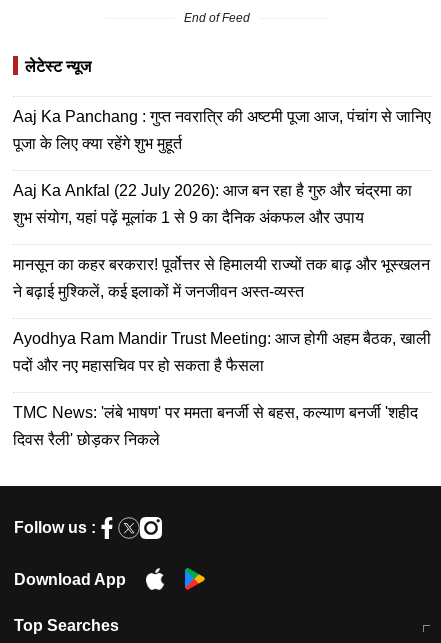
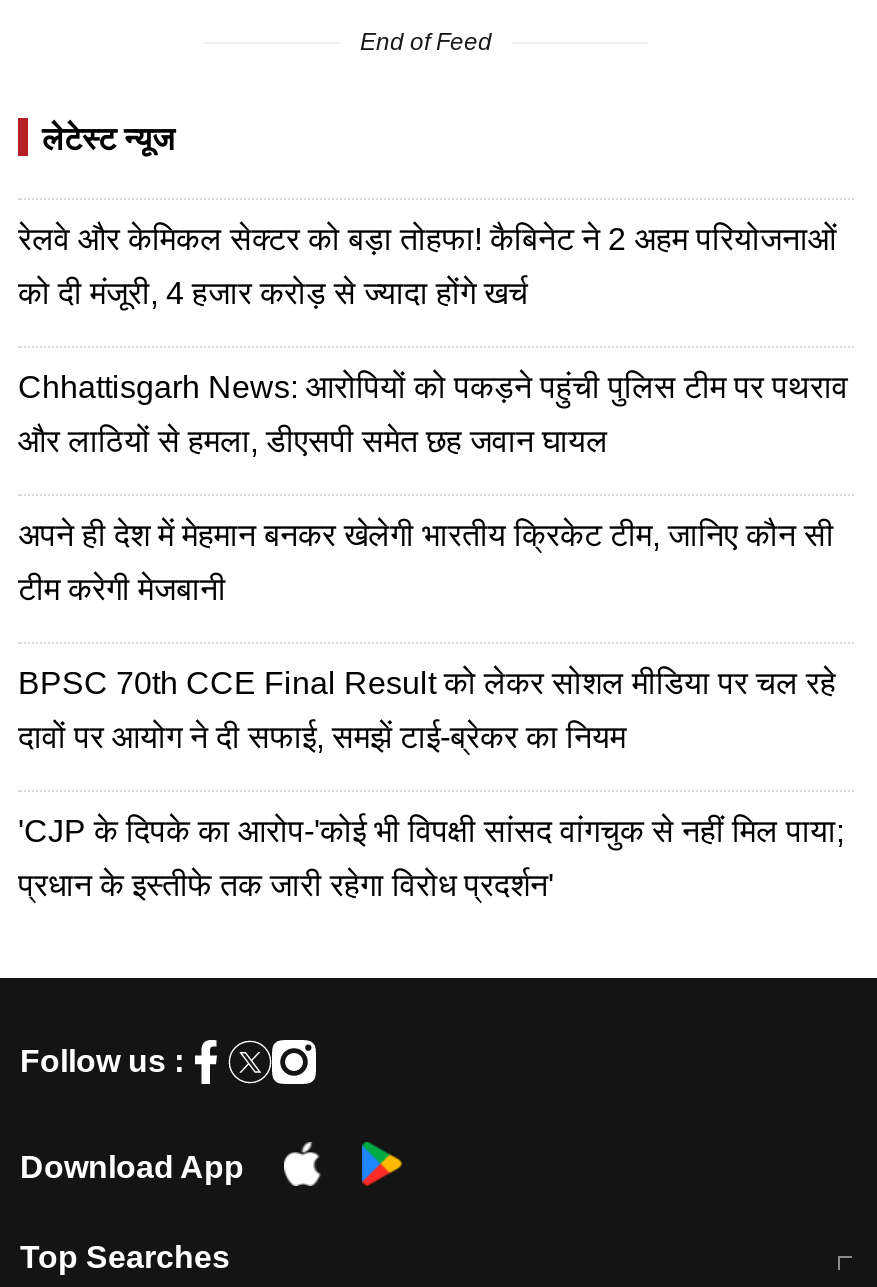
[13,108,431,125] Aaj Ka Panchang : गुप्त नवरात्रि की अष्टमी पूजा आज, पंचांग से जानिए -> [18,223,836,257] रेलवे और केमिकल सेक्टर को बड़ा तोहफा! कैबिनेट ने 2 अहम परियोजनाओं
[13,135,182,152] पूजा के लिए क्या रहेंगे शुभ मुहूर्त -> [18,277,528,311] को दी मंजूरी, 4 हजार करोड़ से ज्यादा होंगे खर्च
[13,182,412,199] Aaj Ka Ankfal (22 July 2026): आज बन रहा है गुरु और चंद्रमा का -> [18,371,848,405] Chhattisgarh News: आरोपियों को पकड़ने पहुंची पुलिस टीम पर पथराव
[13,209,364,226] शुभ संयोग, यहां पढ़ें मूलांक 1 से 9 का दैनिक अंकफल और उपाय -> [18,425,608,459] और लाठियों से हमला, डीएसपी समेत छह जवान घायल
[13,256,430,273] मानसून का कहर बरकरार! पूर्वोत्तर से हिमालयी राज्यों तक बाढ़ और भूस्खलन -> [18,519,834,553] अपने ही देश में मेहमान बनकर खेलेगी भारतीय क्रिकेट टीम, जानिए कौन सी
[13,283,304,300] ने बढ़ाई मुश्किलें, कई इलाकों में जनजीवन अस्त-व्यस्त -> [18,573,226,607] टीम करेगी मेजबानी
[13,330,431,347] Ayodhya Ram Mandir Trust Meeting: आज होगी अहम बैठक, खाली -> [18,667,836,701] BPSC 70th CCE Final Result को लेकर सोशल मीडिया पर चल रहे
[13,357,264,374] पदों और नए महासचिव पर हो सकता है फैसला -> [18,721,626,755] दावों पर आयोग ने दी सफाई, समझें टाई-ब्रेकर का नियम
[13,404,418,421] TMC News: 'लंबे भाषण' पर ममता बनर्जी से बहस, कल्याण बनर्जी 'शहीद -> [18,815,844,849] 'CJP के दिपके का आरोप-'कोई भी विपक्षी सांसद वांगचुक से नहीं मिल पाया;
[13,431,160,448] दिवस रैली' छोड़कर निकले -> [18,869,554,903] प्रधान के इस्तीफे तक जारी रहेगा विरोध प्रदर्शन'

